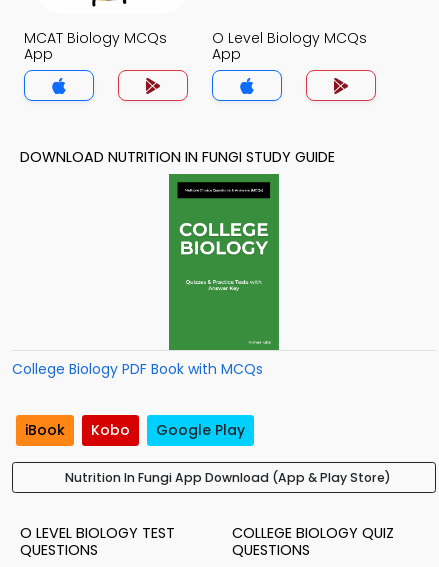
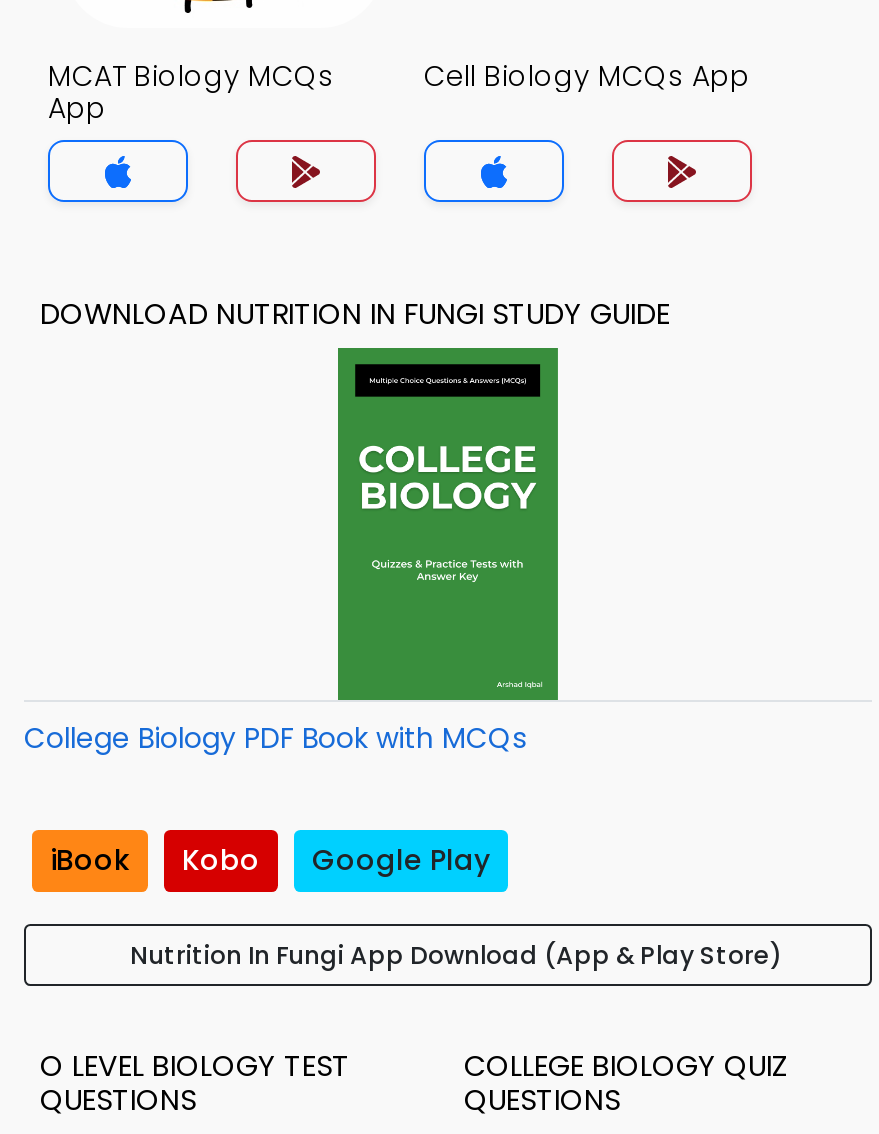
[212,28,367,64] O Level Biology MCQs | App -> [424,56,750,96] Cell Biology MCQs App

